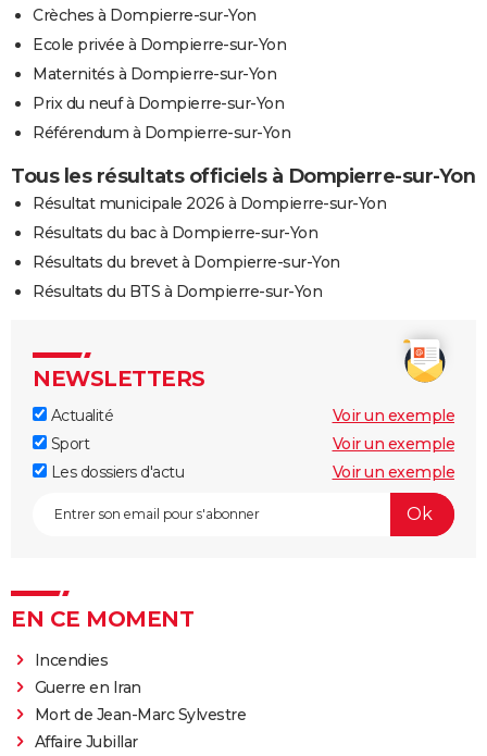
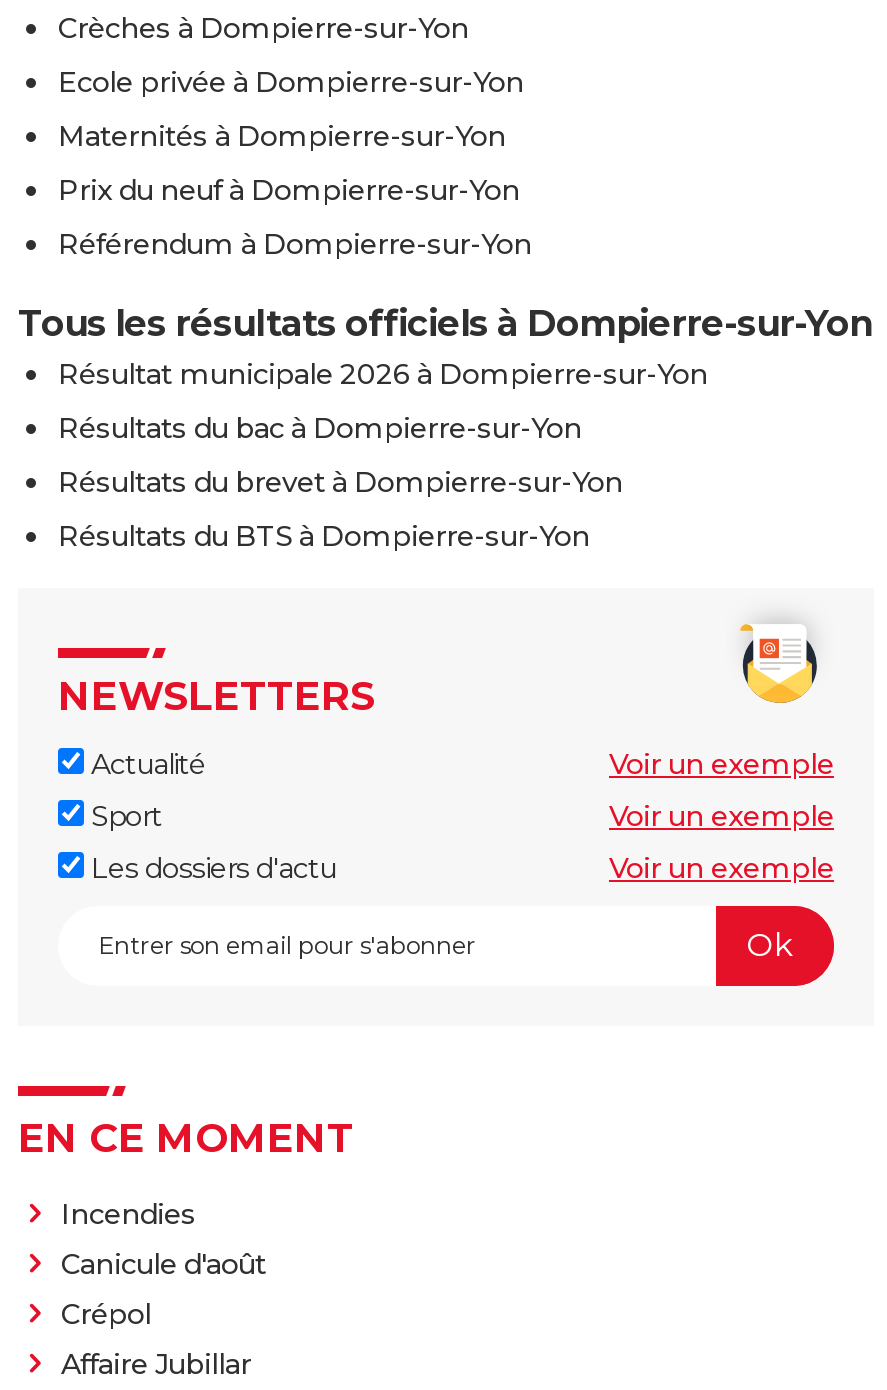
[34,677,246,724] Guerre en Iran | Mort de Jean-Marc Sylvestre -> [61,1245,266,1331] Canicule d'août | Crépol

